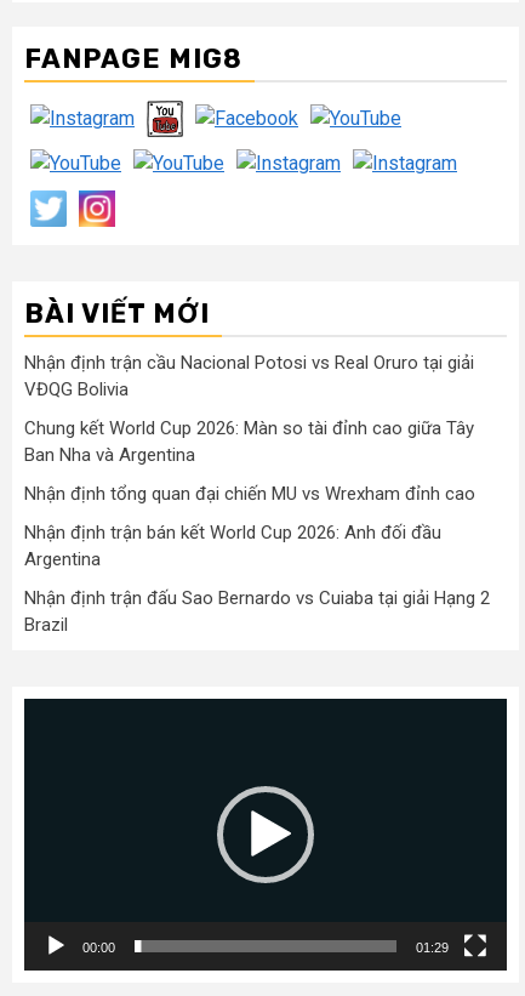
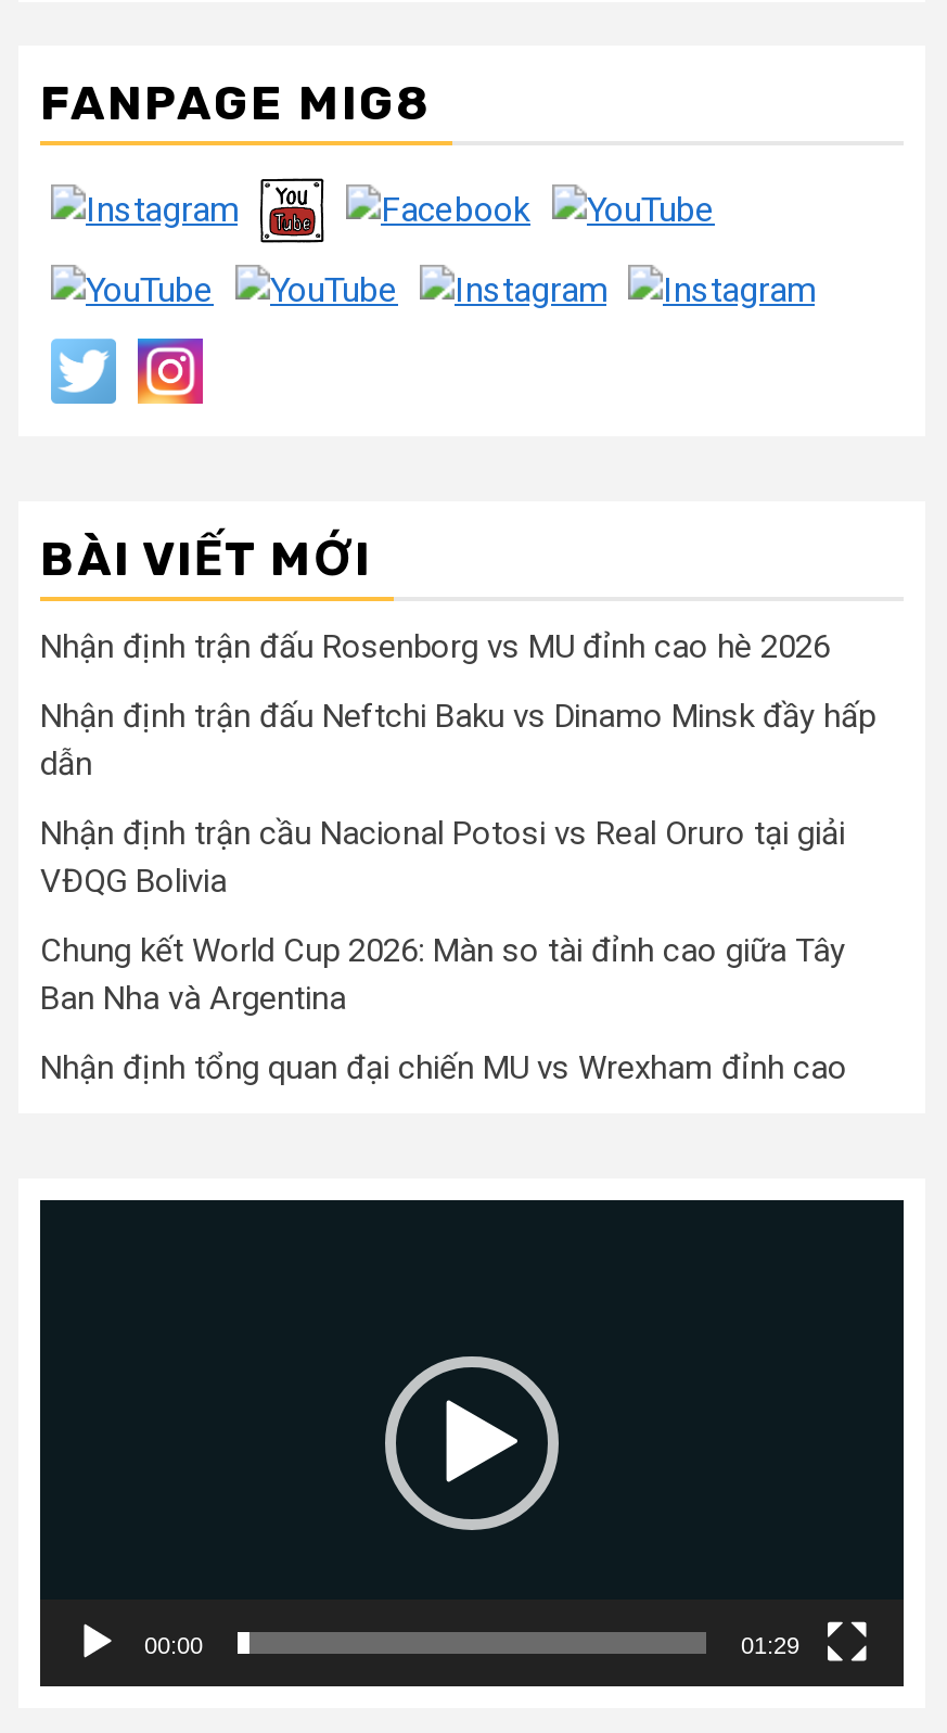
none -> [40,626,875,783] Nhận định trận đấu Rosenborg vs MU đỉnh cao hè 2026 | Nhận định trận đấu Neftchi Baku vs Dinamo Minsk đầy hấp | dẫn
moved [24,351,475,504] -> [40,813,847,1086]: Nhận định trận cầu Nacional Potosi vs Real Oruro tại giải | VĐQG Bolivia | Chung kết World Cup 2026: Màn so tài đỉnh cao giữa Tây | Ban Nha và Argentina | Nhận định tổng quan đại chiến MU vs Wrexham đỉnh cao
[24,521,490,635] Nhận định trận bán kết World Cup 2026: Anh đối đầu | Argentina | Nhận định trận đấu Sao Bernardo vs Cuiaba tại giải Hạng 2 | Brazil -> none

